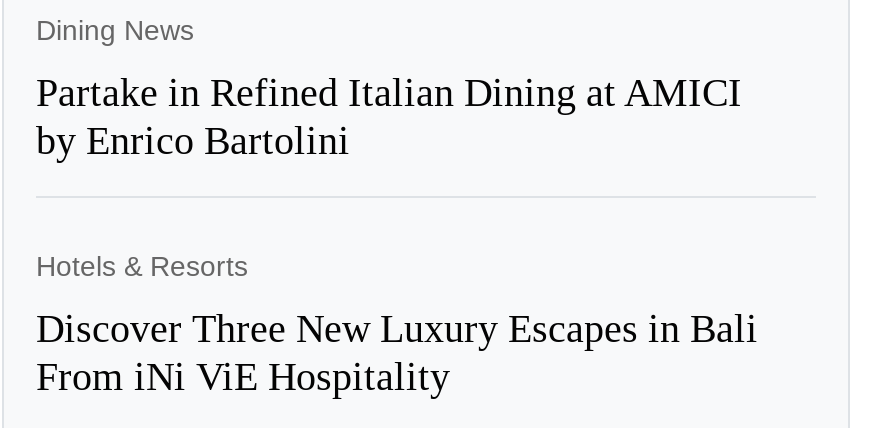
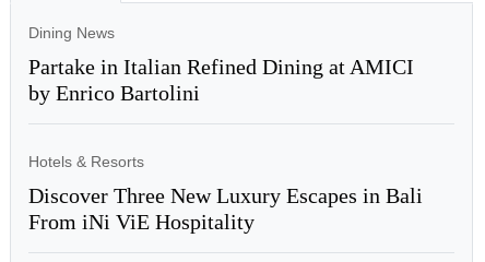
[36,69,742,113] Partake in Refined Italian Dining at AMICI -> [28,55,414,79] Partake in Italian Refined Dining at AMICI

